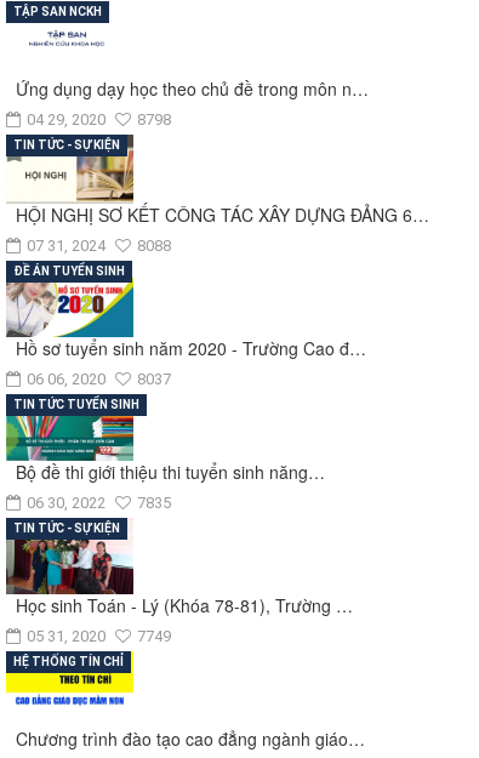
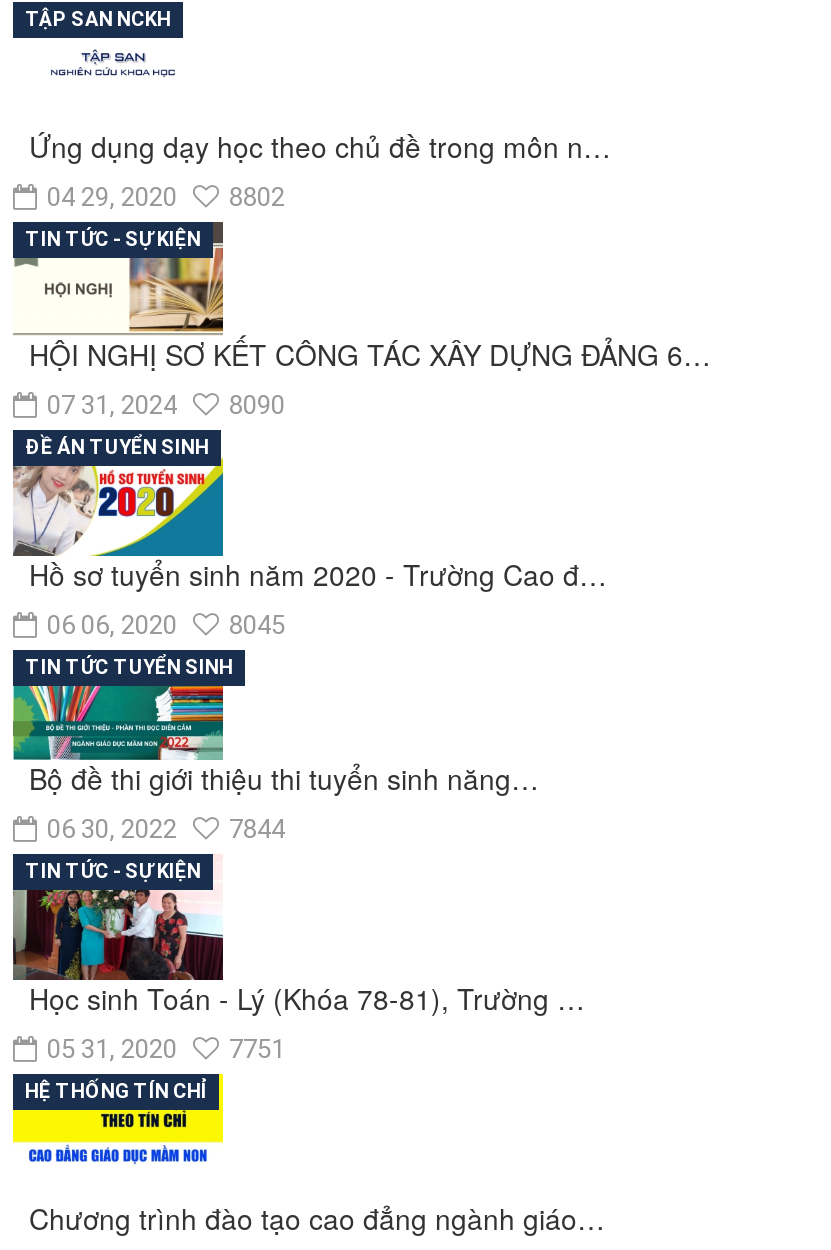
[27,111,171,129] 04 29, 2020 8798 -> [47,183,285,213] 04 29, 2020 8802
[27,237,171,255] 07 31, 2024 8088 -> [47,390,285,420] 07 31, 2024 8090
[27,370,171,388] 06 06, 2020 8037 -> [47,610,285,640] 06 06, 2020 8045
[27,494,171,512] 06 30, 2022 7835 -> [47,814,285,844] 06 30, 2022 7844
[27,627,171,645] 05 31, 2020 7749 -> [47,1034,285,1064] 05 31, 2020 7751

